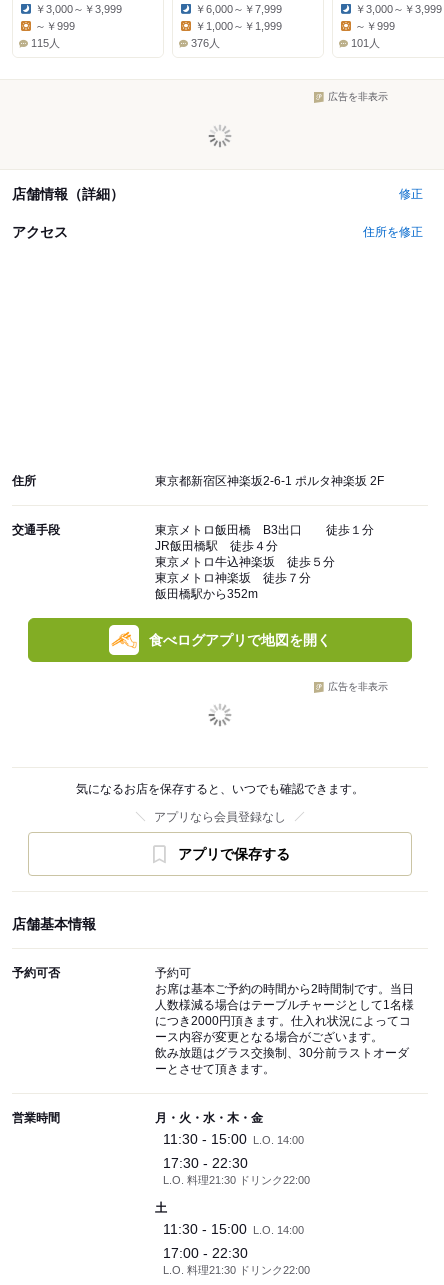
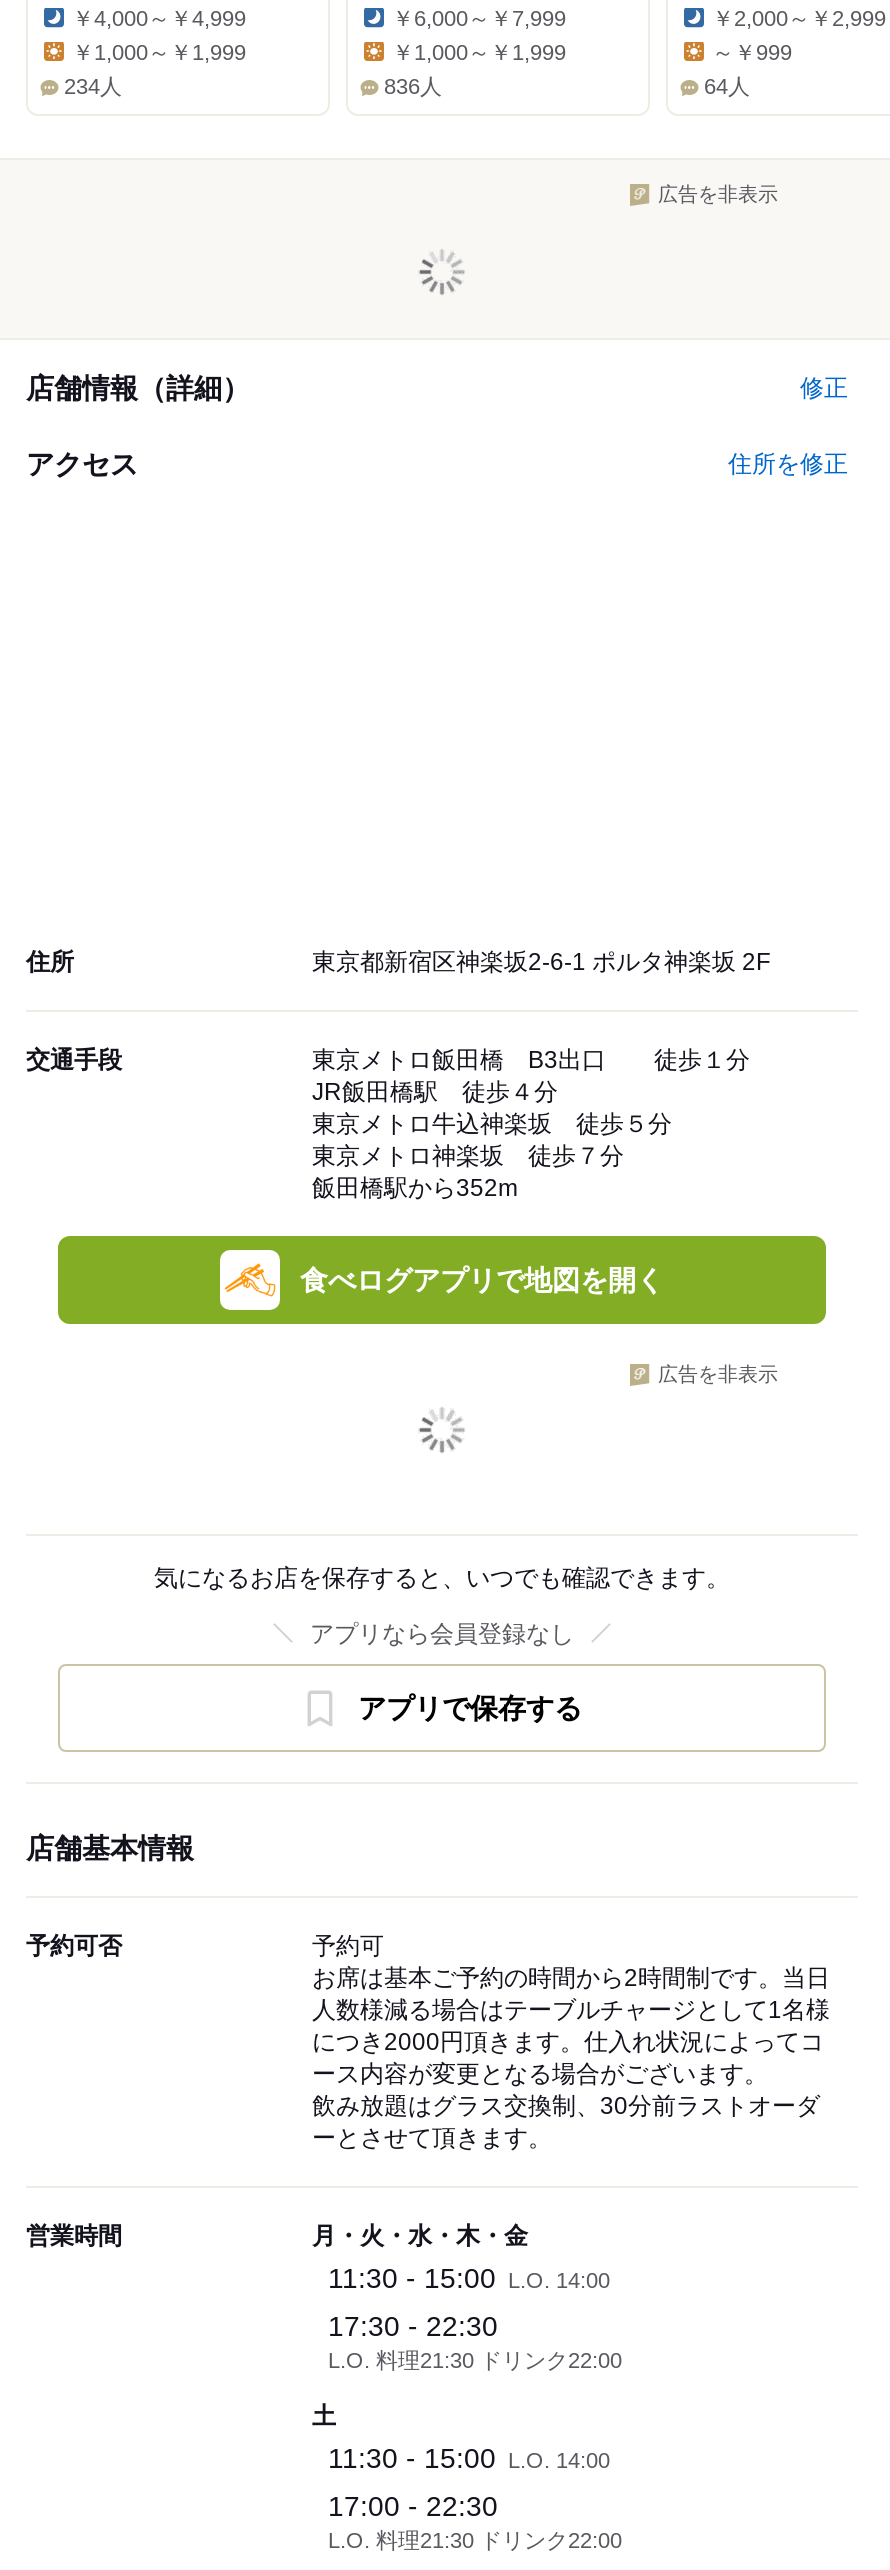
[35,3,122,15] ￥3,000～￥3,999 -> [72,7,246,31] ￥4,000～￥4,999
[355,3,442,15] ￥3,000～￥3,999 -> [712,7,886,31] ￥2,000～￥2,999
[31,20,75,49] ～￥999 | 115人 -> [64,41,246,99] ￥1,000～￥1,999 | 234人
[191,37,220,49] 376人 -> [384,75,442,99] 836人
[351,37,380,49] 101人 -> [704,75,750,99] 64人

